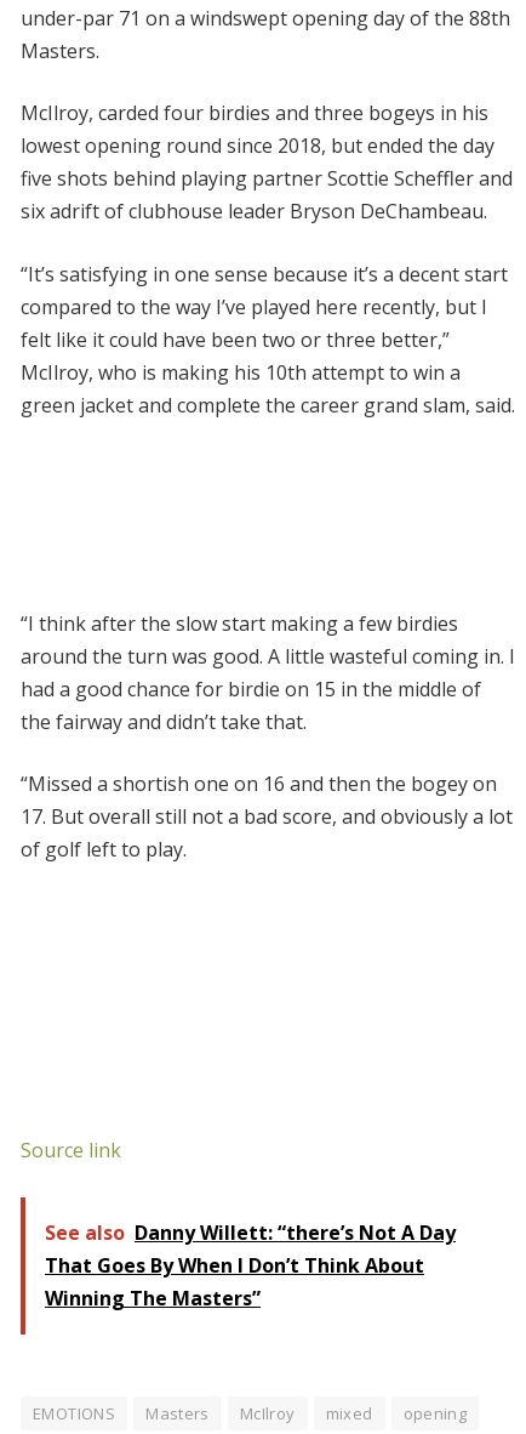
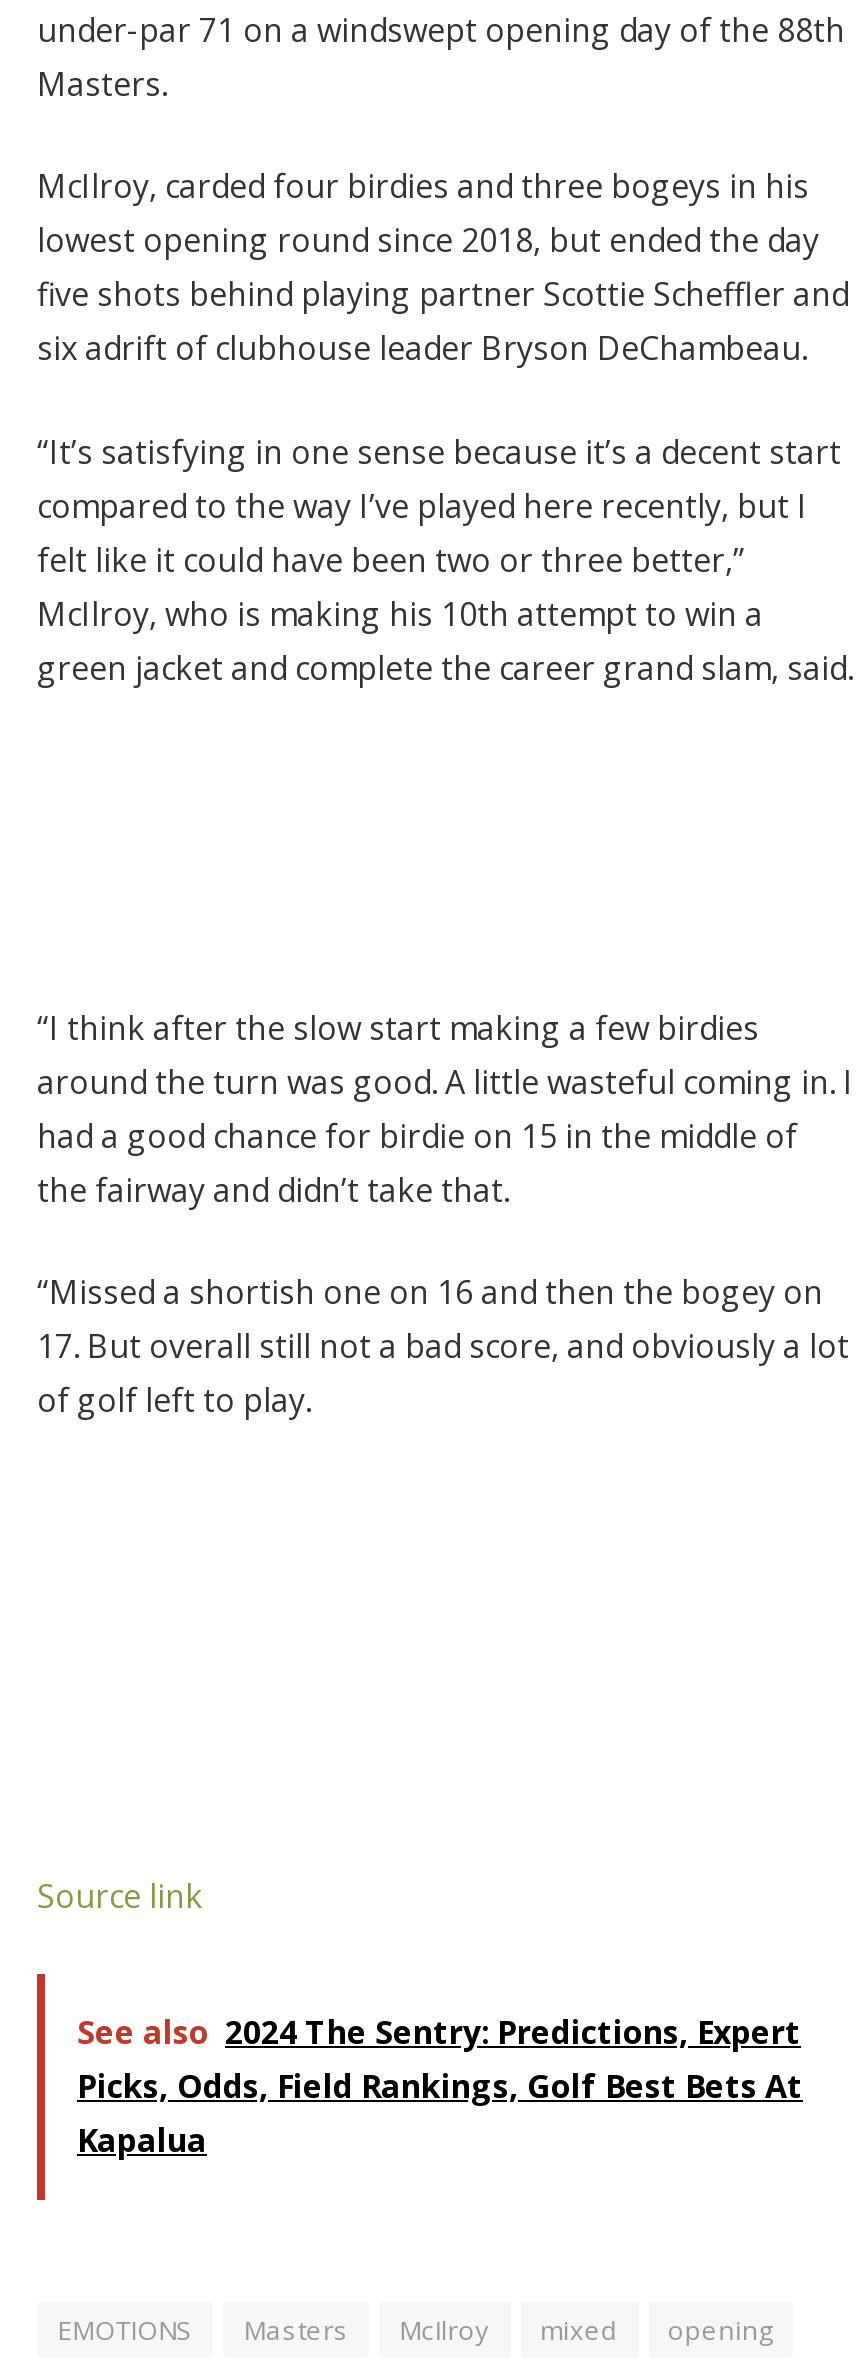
[45,1219,456,1311] See also Danny Willett: “there’s Not A Day | That Goes By When I Don’t Think About | Winning The Masters” -> [77,2009,803,2161] See also 2024 The Sentry: Predictions, Expert | Picks, Odds, Field Rankings, Golf Best Bets At | Kapalua

